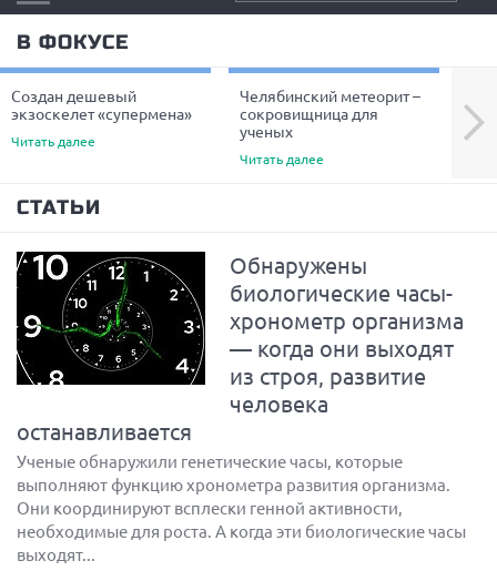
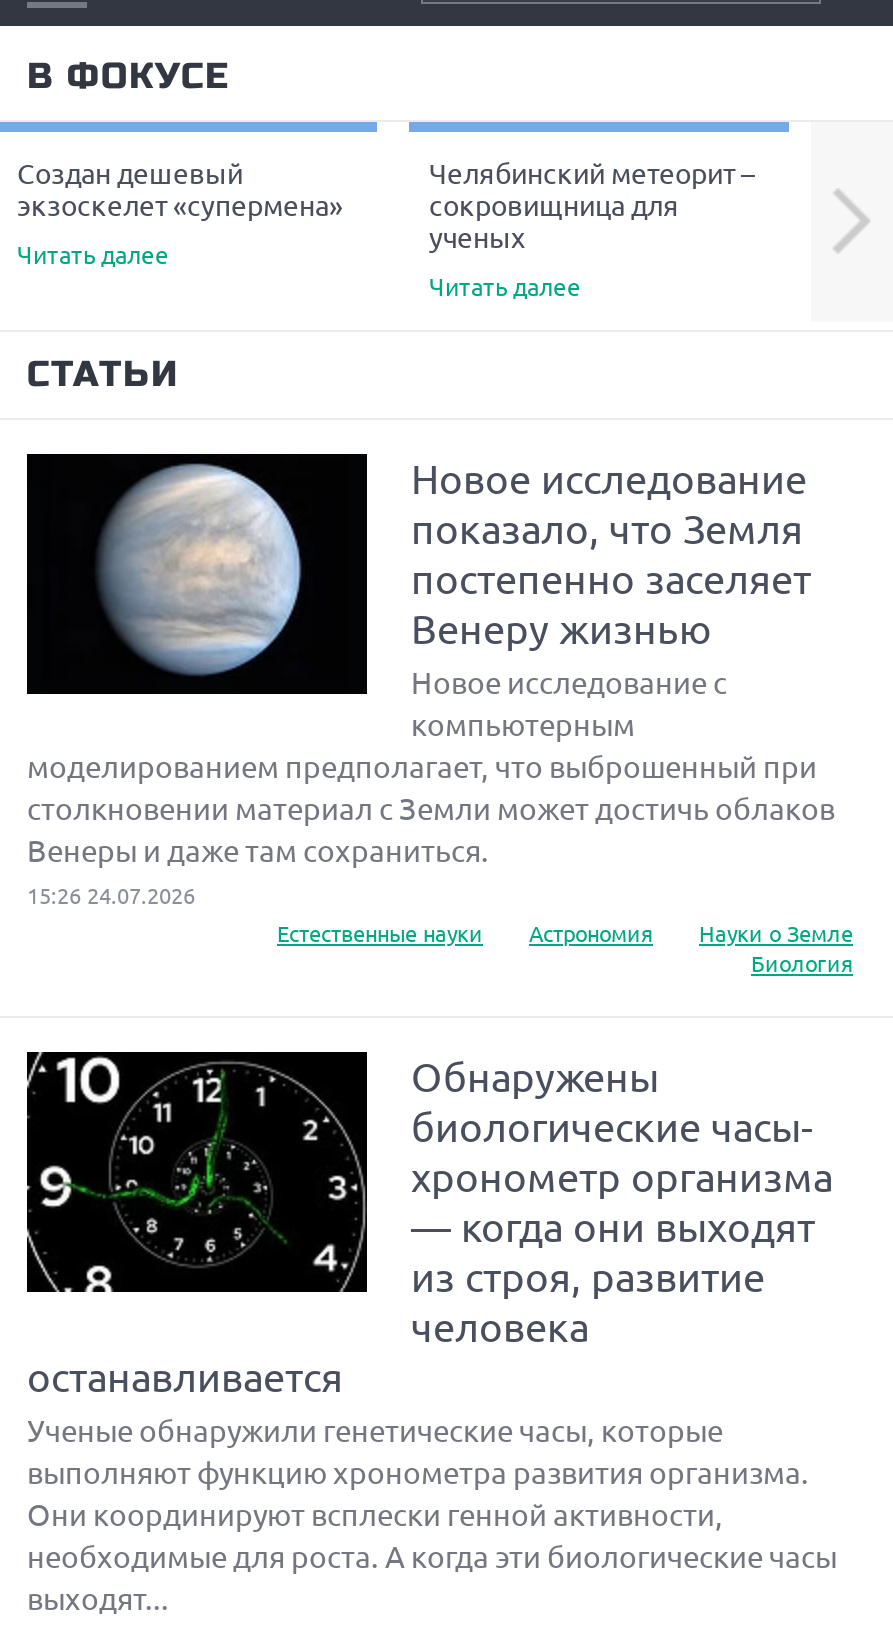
none -> [27,456,853,976] [image] | Новое исследование | показало, что Земля | постепенно заселяет | Венеру жизнью | Новое исследование с | компьютерным | моделированием предполагает, что выброшенный при | столкновении материал с Земли может достичь облаков | Венеры и даже там сохраниться. | 15:26 24.07.2026 | Естественные науки | Астрономия | Науки о Земле | Биология

